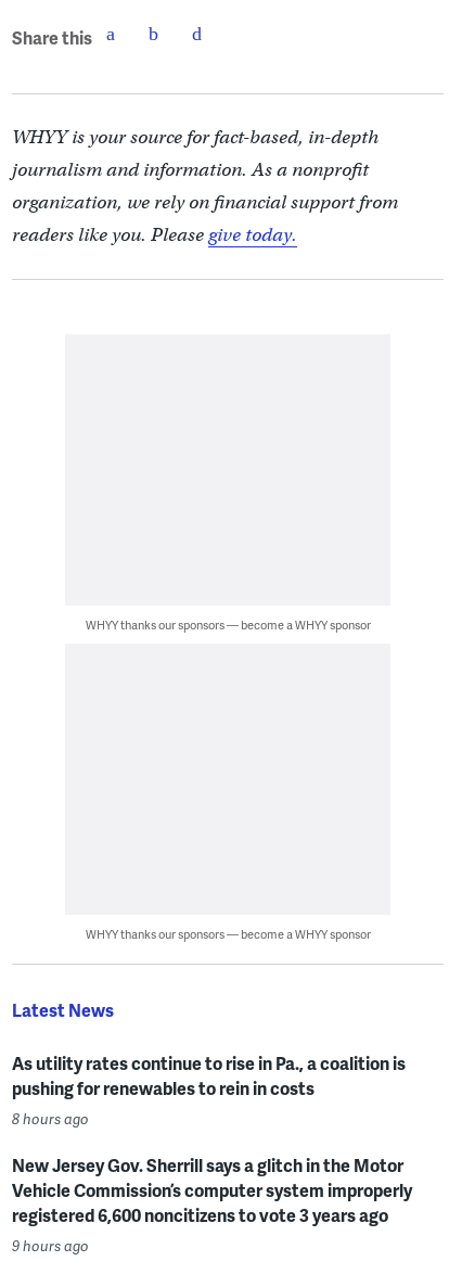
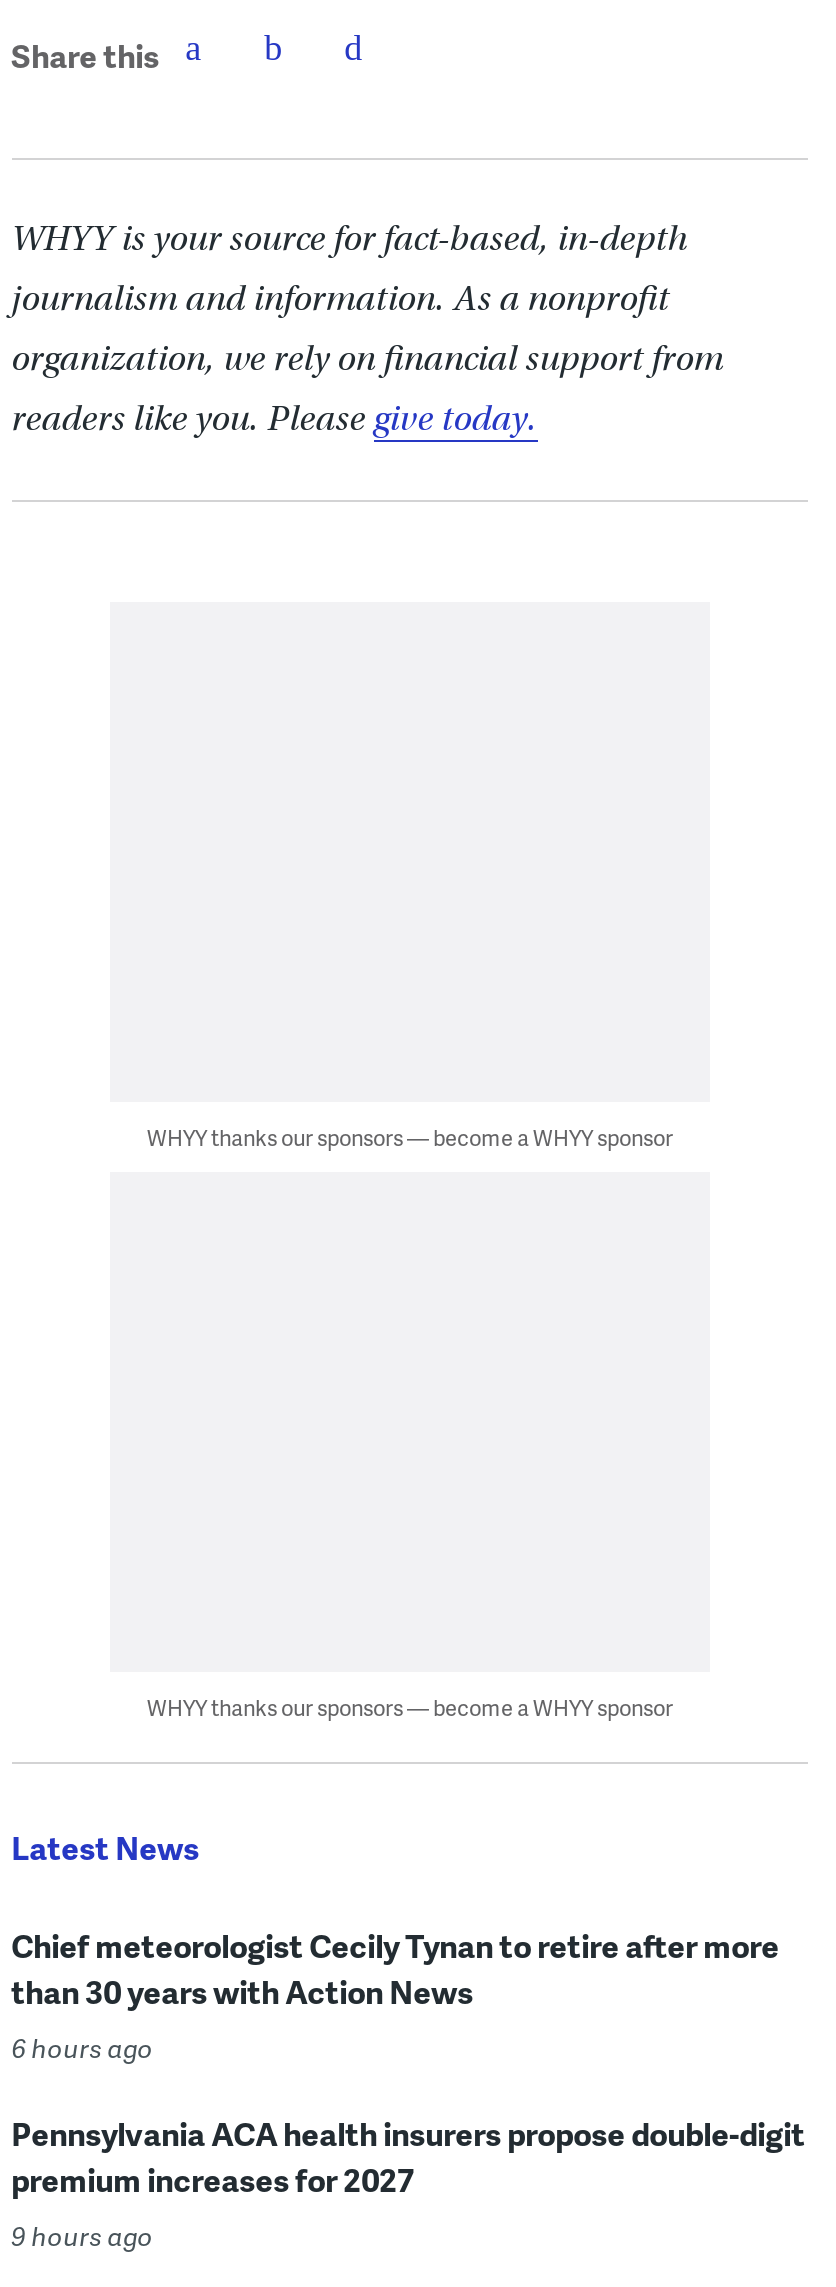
[11,1050,405,1129] As utility rates continue to rise in Pa., a coalition is | pushing for renewables to rein in costs | 8 hours ago -> [11,1922,779,2066] Chief meteorologist Cecily Tynan to retire after more | than 30 years with Action News | 6 hours ago
[11,1152,412,1227] New Jersey Gov. Sherrill says a glitch in the Motor | Vehicle Commission’s computer system improperly | registered 6,600 noncitizens to vote 3 years ago -> [11,2110,805,2202] Pennsylvania ACA health insurers propose double-digit | premium increases for 2027

